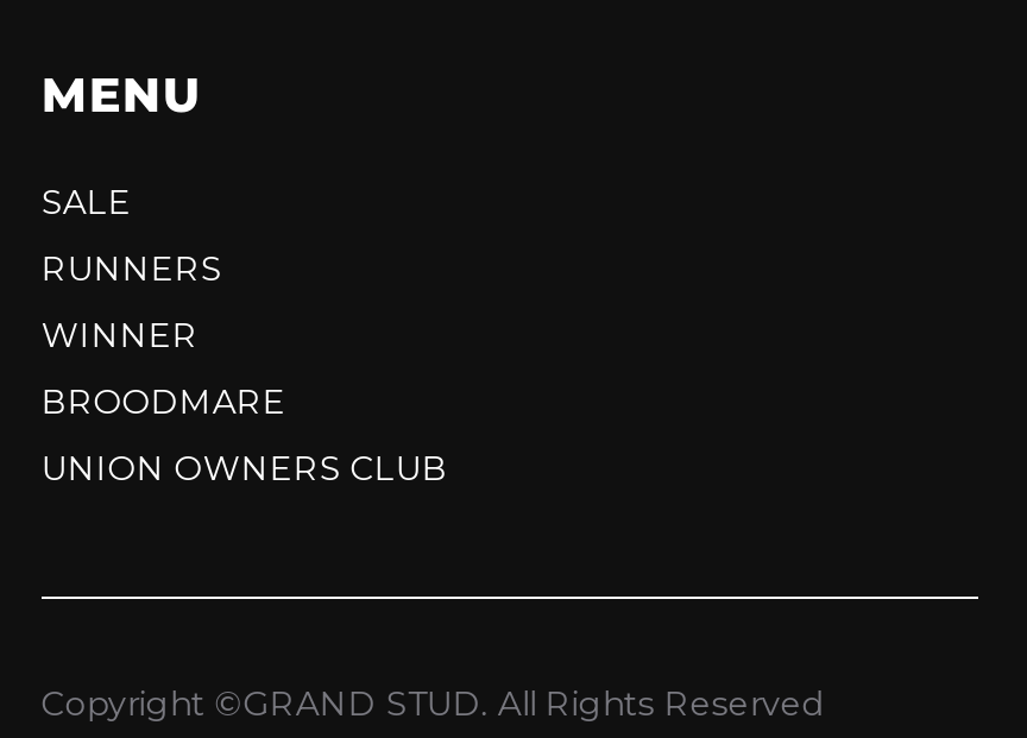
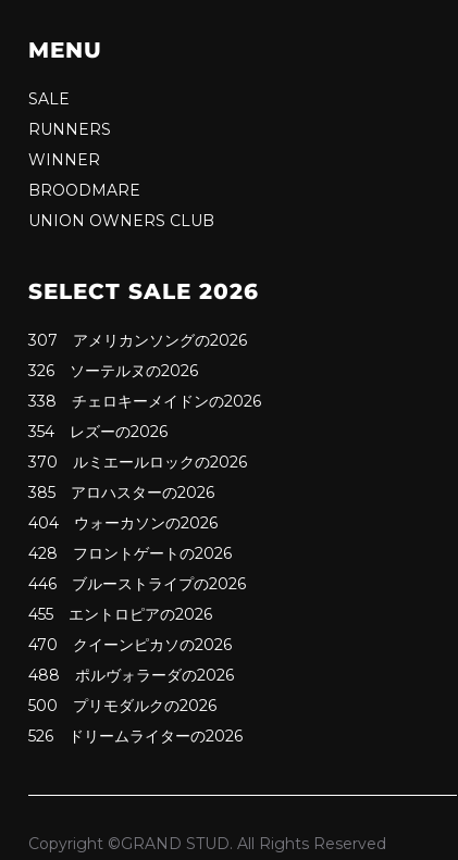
none -> [28,278,261,746] SELECT SALE 2026 | 307 アメリカンソングの2026 | 326 ソーテルヌの2026 | 338 チェロキーメイドンの2026 | 354 レズーの2026 | 370 ルミエールロックの2026 | 385 アロハスターの2026 | 404 ウォーカソンの2026 | 428 フロントゲートの2026 | 446 ブルーストライプの2026 | 455 エントロピアの2026 | 470 クイーンピカソの2026 | 488 ポルヴォラーダの2026 | 500 プリモダルクの2026 | 526 ドリームライターの2026

